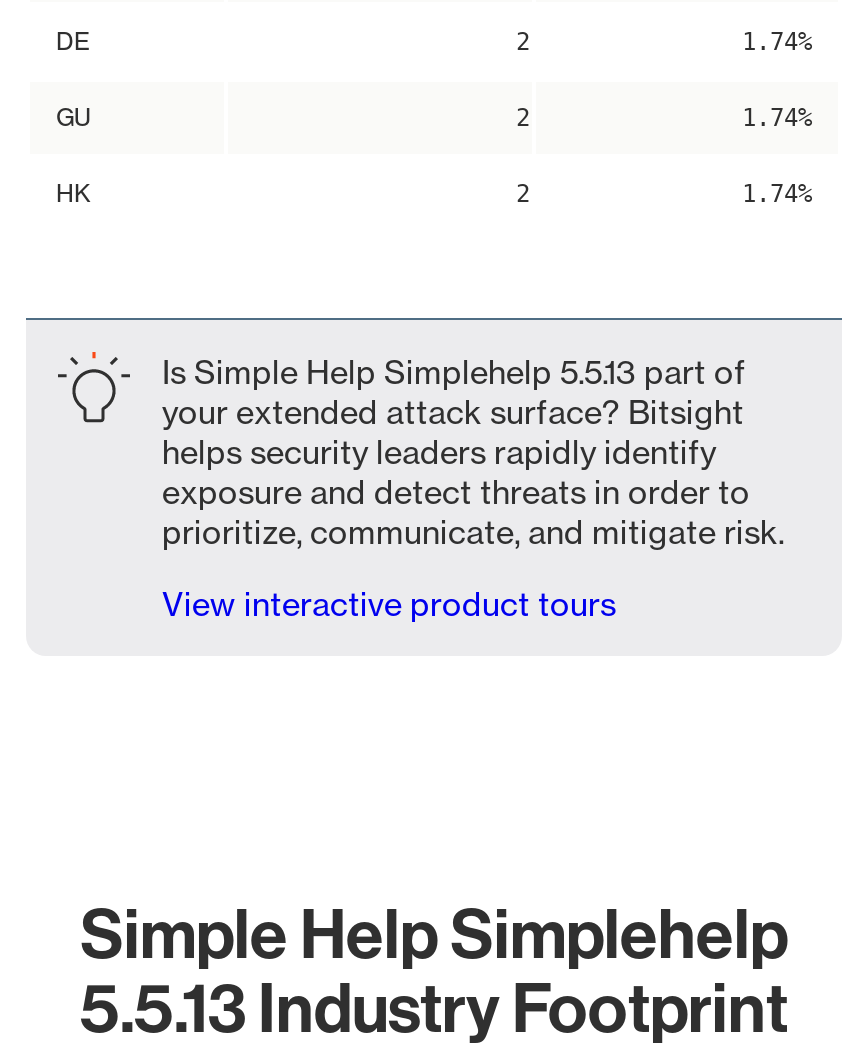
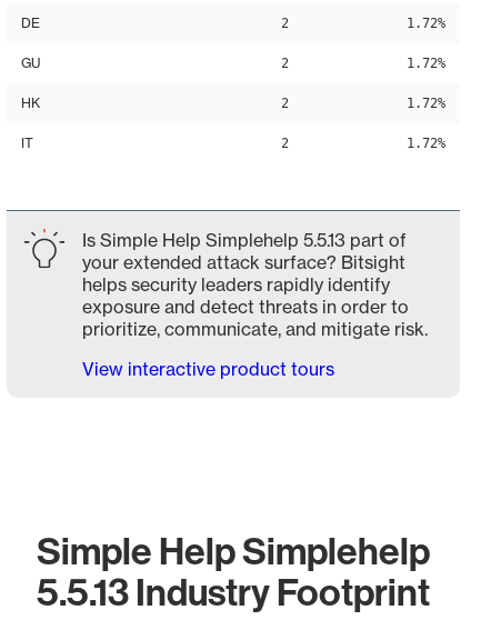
[742,28,812,56] 1.74% -> [407,15,445,31] 1.72%
[742,104,812,132] 1.74% -> [407,55,445,71] 1.72%
[742,180,812,208] 1.74% -> [21,95,445,151] 1.72% | IT | 2 | 1.72%

